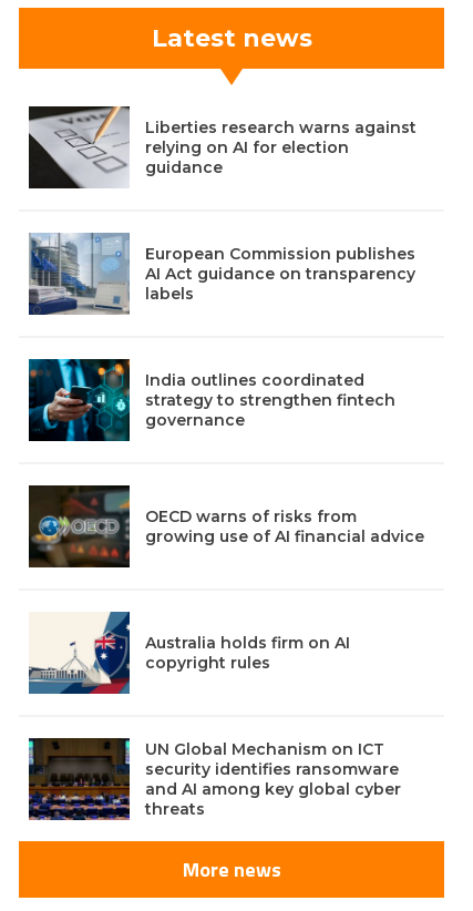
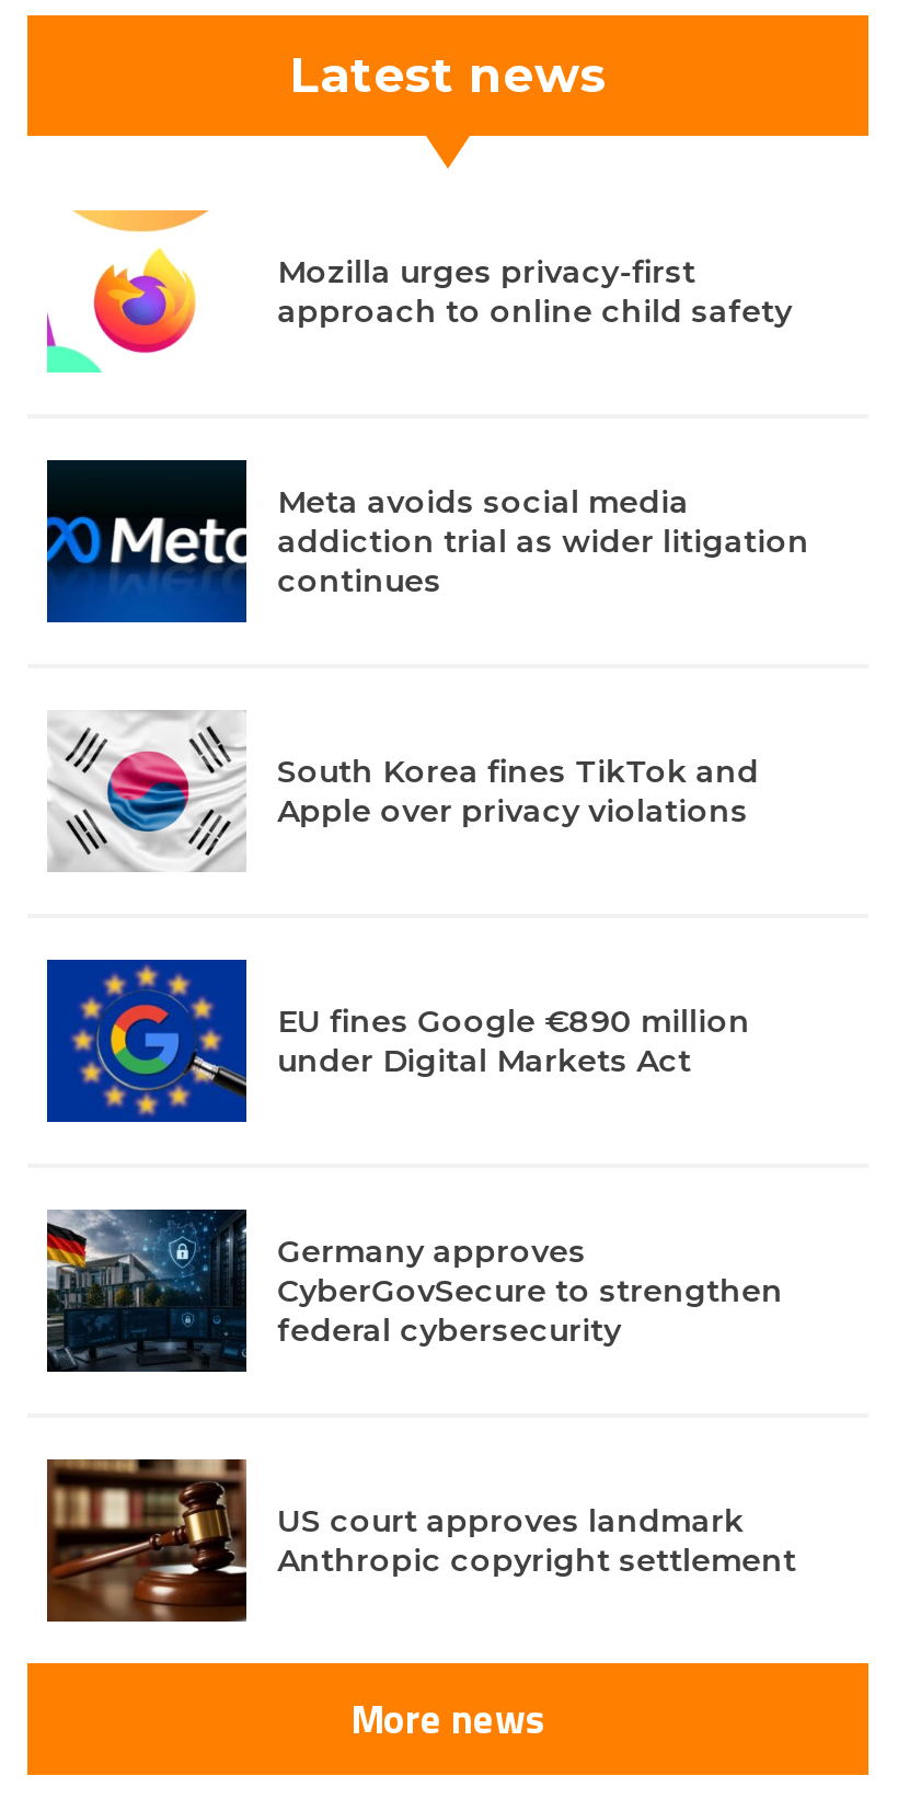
[28,105,417,190] [image] | Liberties research warns against | relying on AI for election | guidance -> [45,208,792,375] [image] | Mozilla urges privacy-first | approach to online child safety
[29,233,416,316] [image] | European Commission publishes | AI Act guidance on transparency | labels -> [45,458,810,625] [image] | Meta avoids social media | addiction trial as wider litigation | continues
[28,358,396,442] [image] | India outlines coordinated | strategy to strengthen fintech | governance -> [47,710,759,872] [image] | South Korea fines TikTok and | Apple over privacy violations
[28,484,424,569] [image] | OECD warns of risks from | growing use of AI financial advice -> [45,958,750,1124] [image] | EU fines Google €890 million | under Digital Markets Act
[28,611,350,695] [image] | Australia holds firm on AI | copyright rules -> [45,1207,783,1374] [image] | Germany approves | CyberGovSecure to strengthen | federal cybersecurity
[28,737,401,821] [image] | UN Global Mechanism on ICT | security identifies ransomware | and AI among key global cyber | threats -> [45,1457,796,1624] [image] | US court approves landmark | Anthropic copyright settlement

